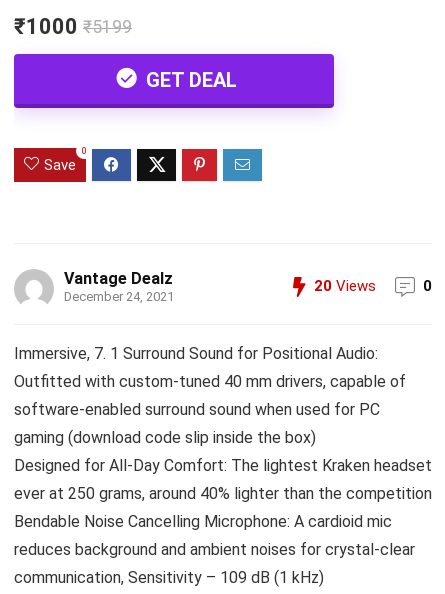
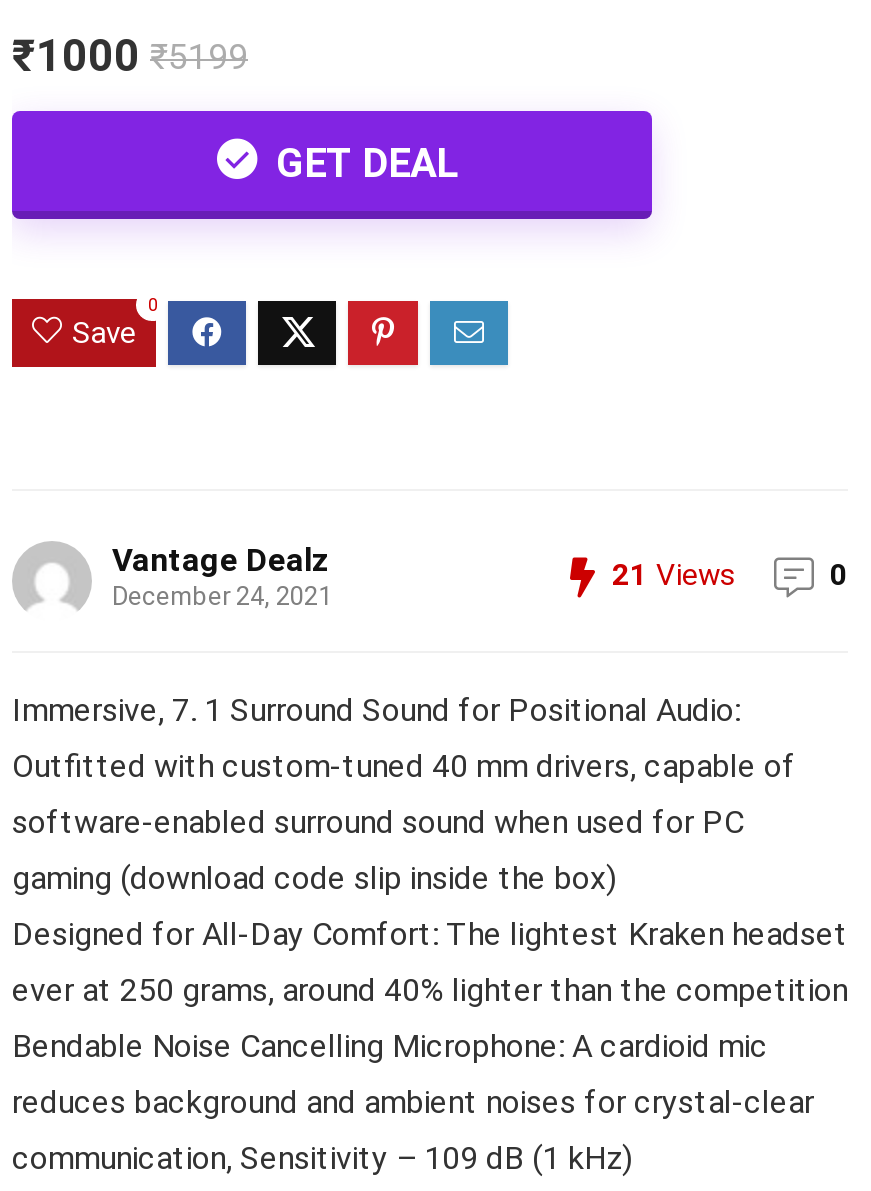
[314,277,376,295] 20 Views -> [612,557,736,593] 21 Views

